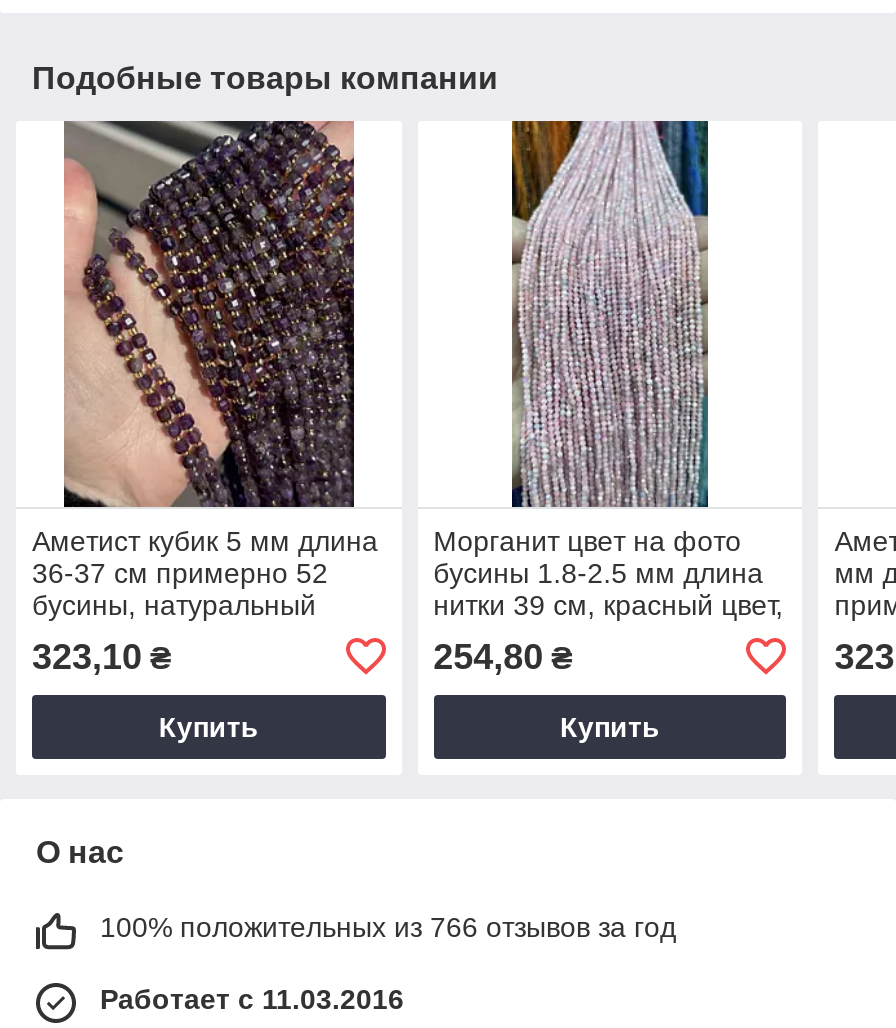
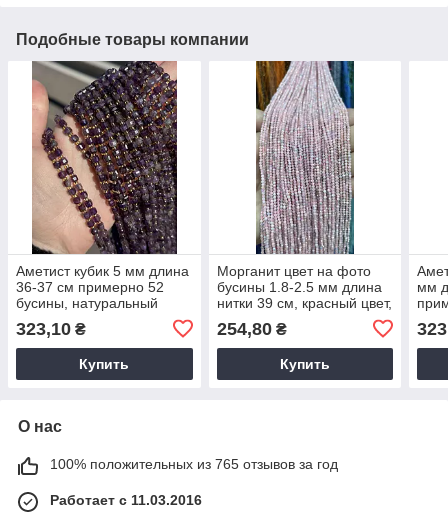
[100,911,676,943] 100% положительных из 766 отзывов за год -> [50,456,338,472] 100% положительных из 765 отзывов за год

